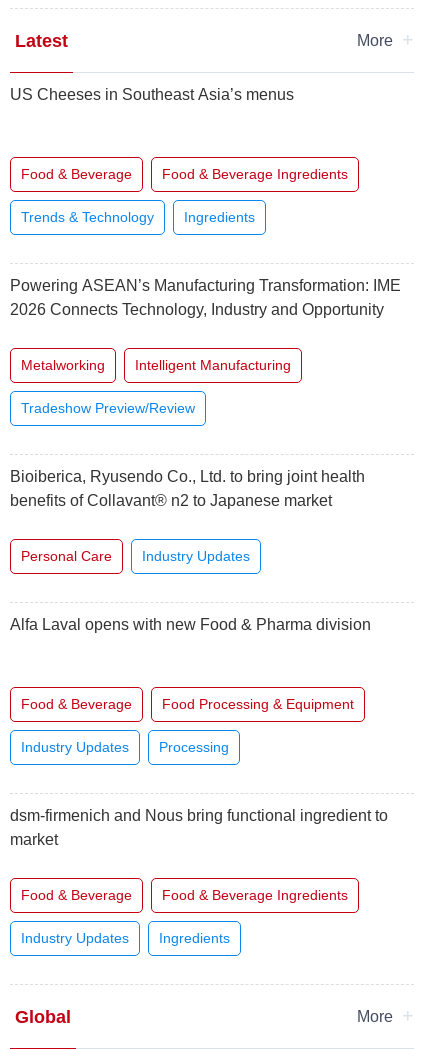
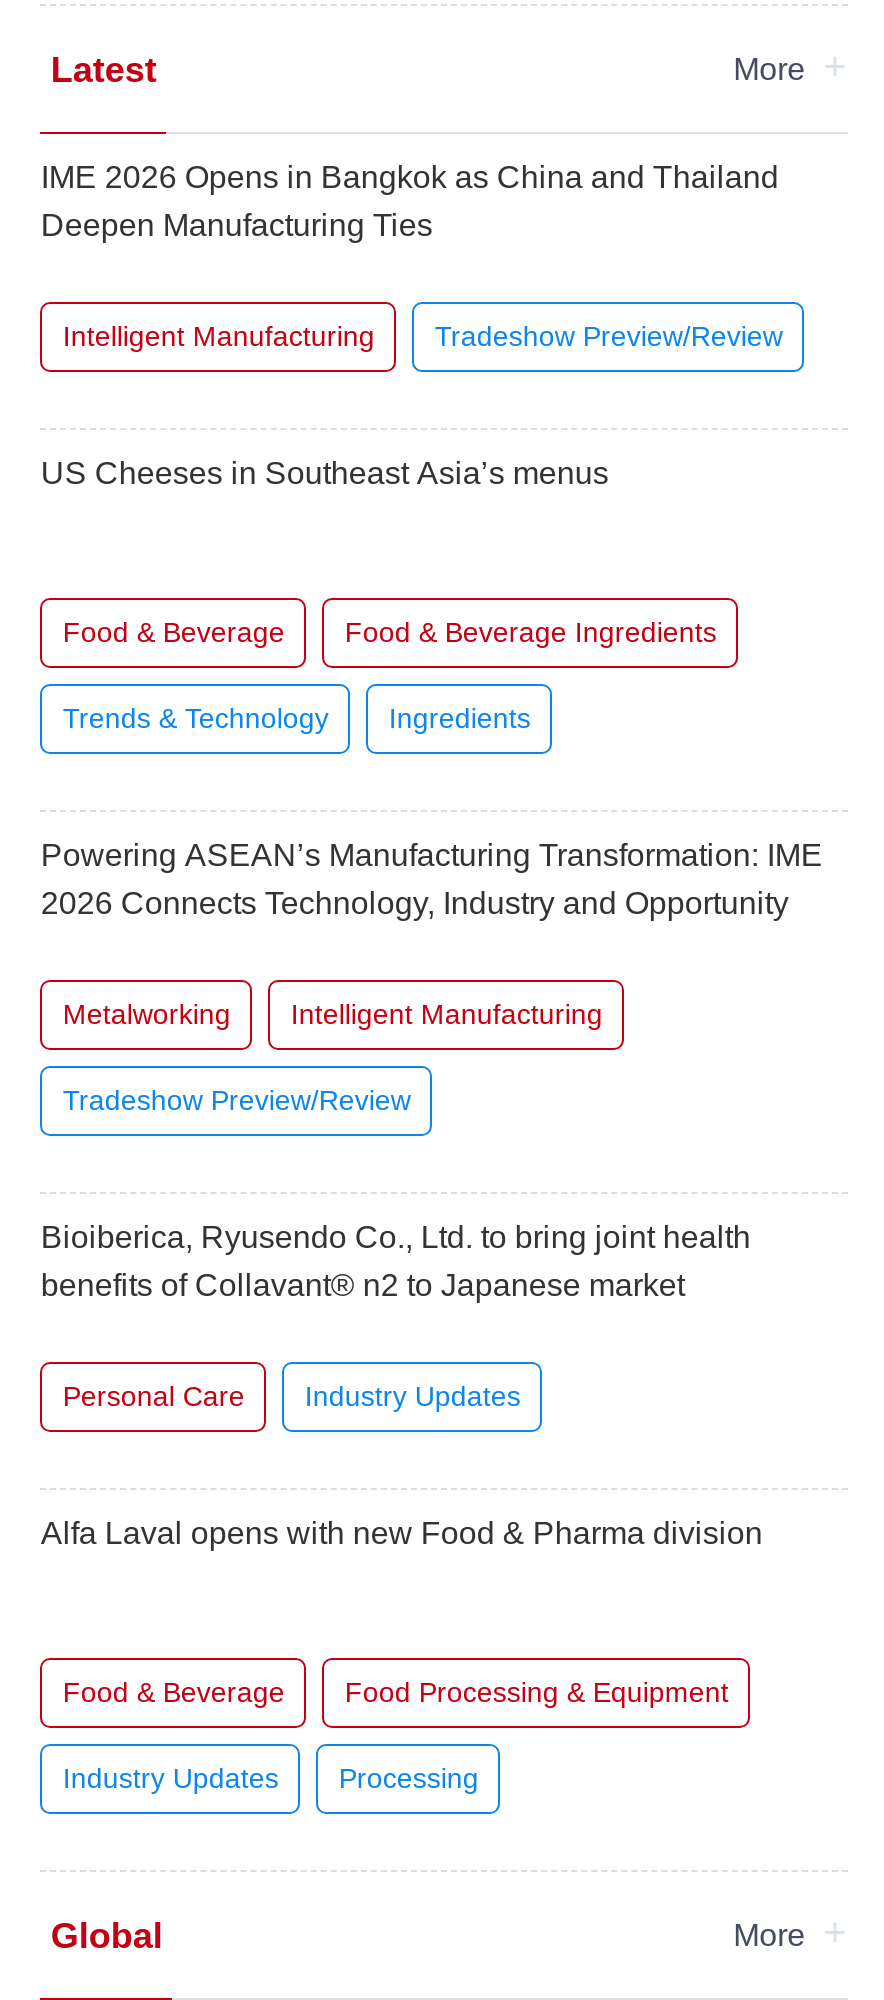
none -> [41,159,783,351] IME 2026 Opens in Bangkok as China and Thailand | Deepen Manufacturing Ties | Intelligent Manufacturing | Tradeshow Preview/Review
moved [10,86,401,755] -> [41,455,823,1793]: US Cheeses in Southeast Asia’s menus | Food & Beverage | Food & Beverage Ingredients | ... | Industry Updates | Processing
[10,807,388,946] dsm-firmenich and Nous bring functional ingredient to | market | Food & Beverage | Food & Beverage Ingredients | Industry Updates | Ingredients -> none

